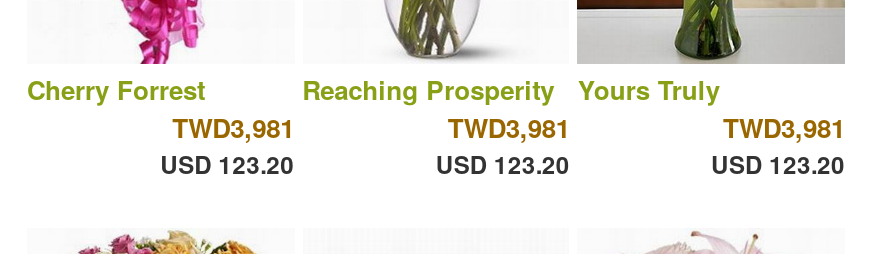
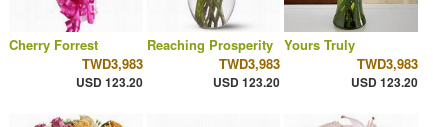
[172,108,294,146] TWD3,981 -> [82,54,143,73] TWD3,983
[448,108,570,146] TWD3,981 -> [219,54,280,73] TWD3,983
[723,108,845,146] TWD3,981 -> [357,54,418,73] TWD3,983

